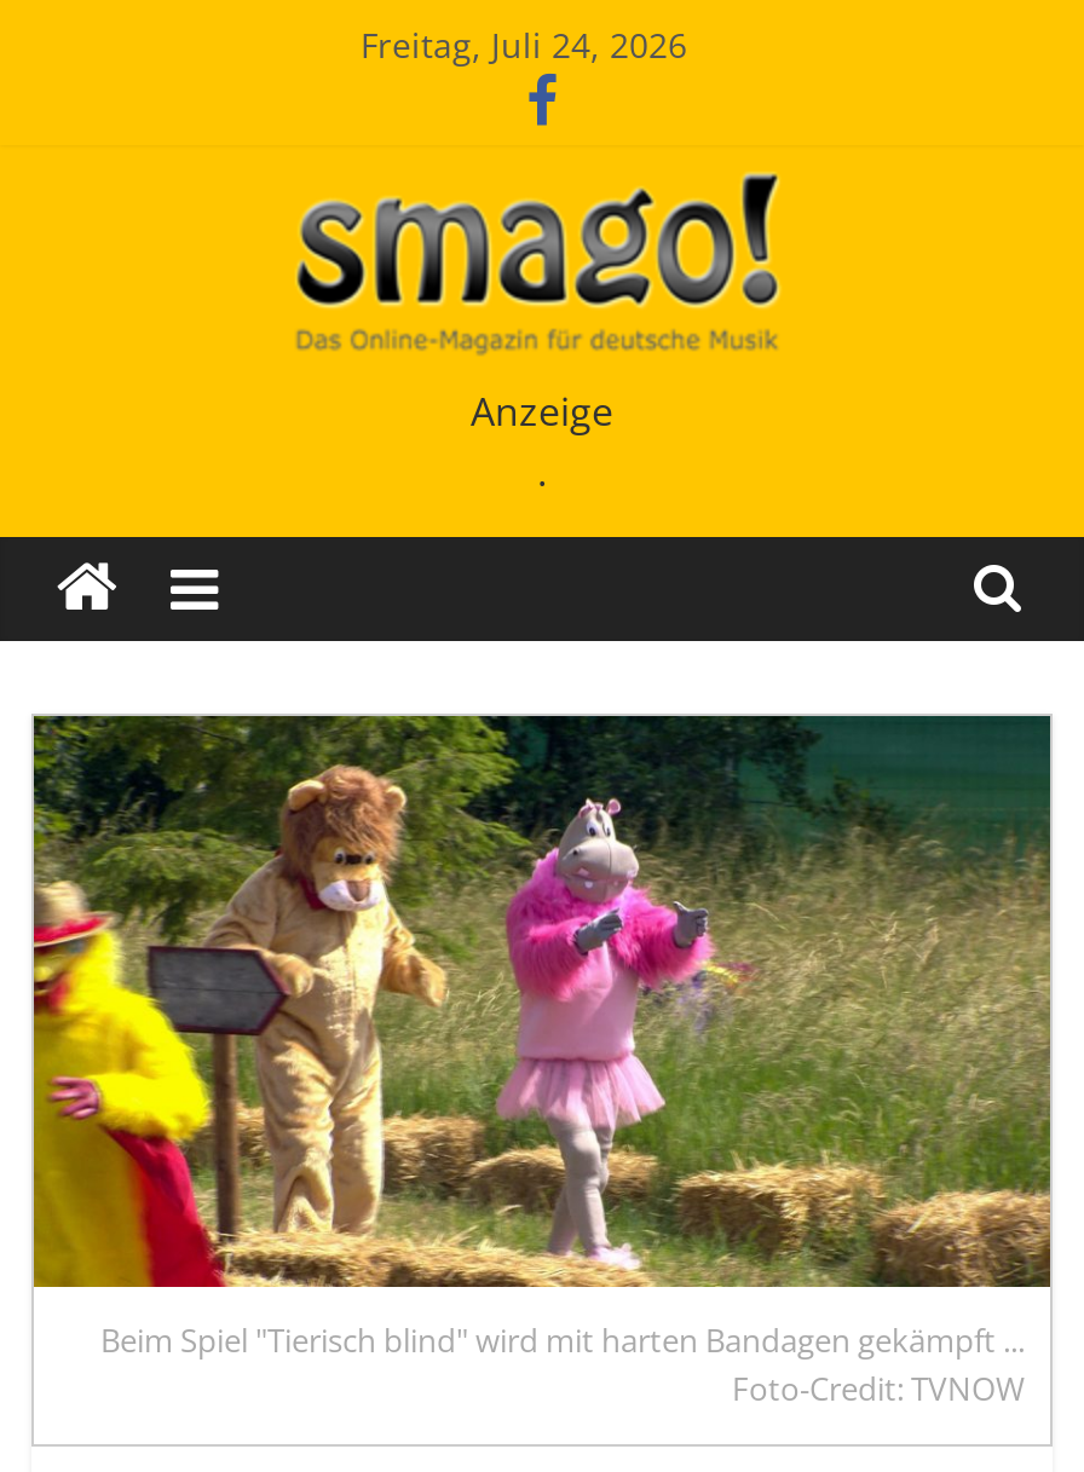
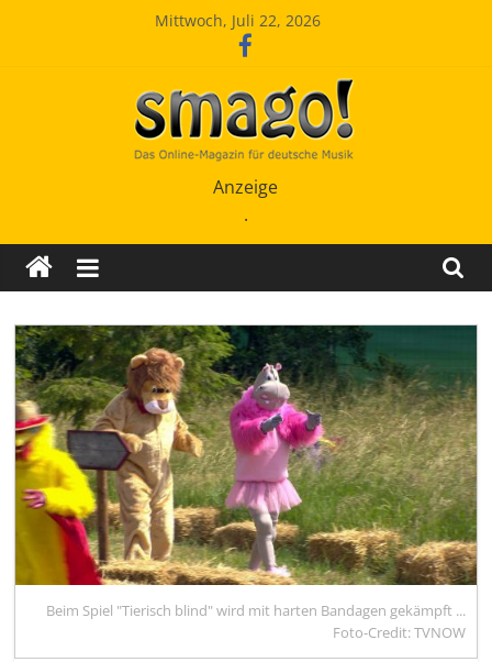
[361,22,687,68] Freitag, Juli 24, 2026 -> [155,10,321,31] Mittwoch, Juli 22, 2026

